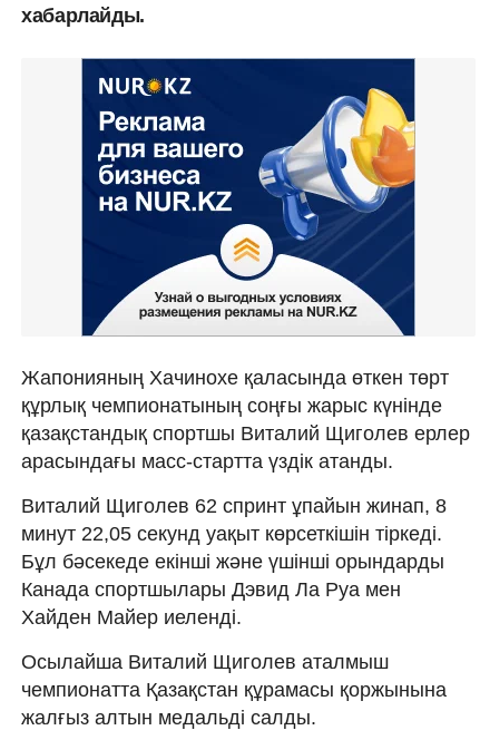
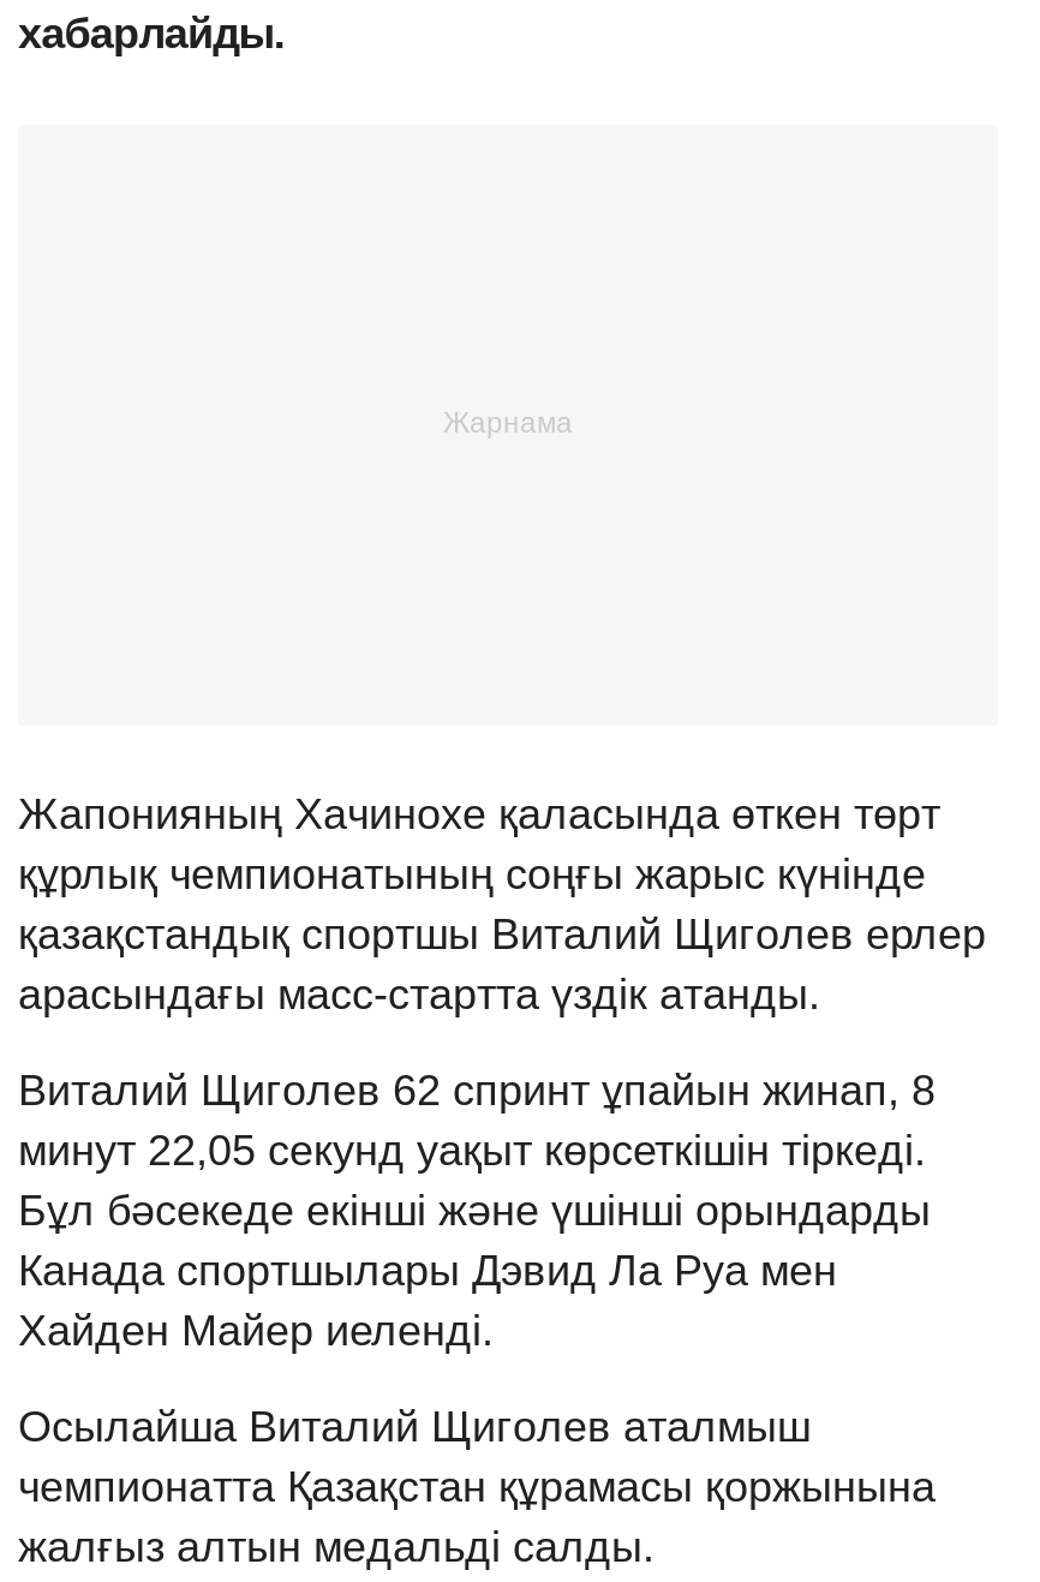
[80,57,417,338] [image] -> none

